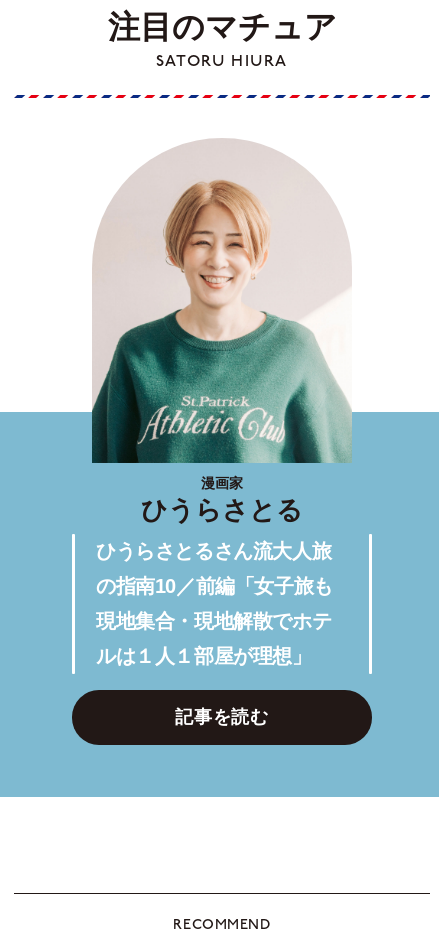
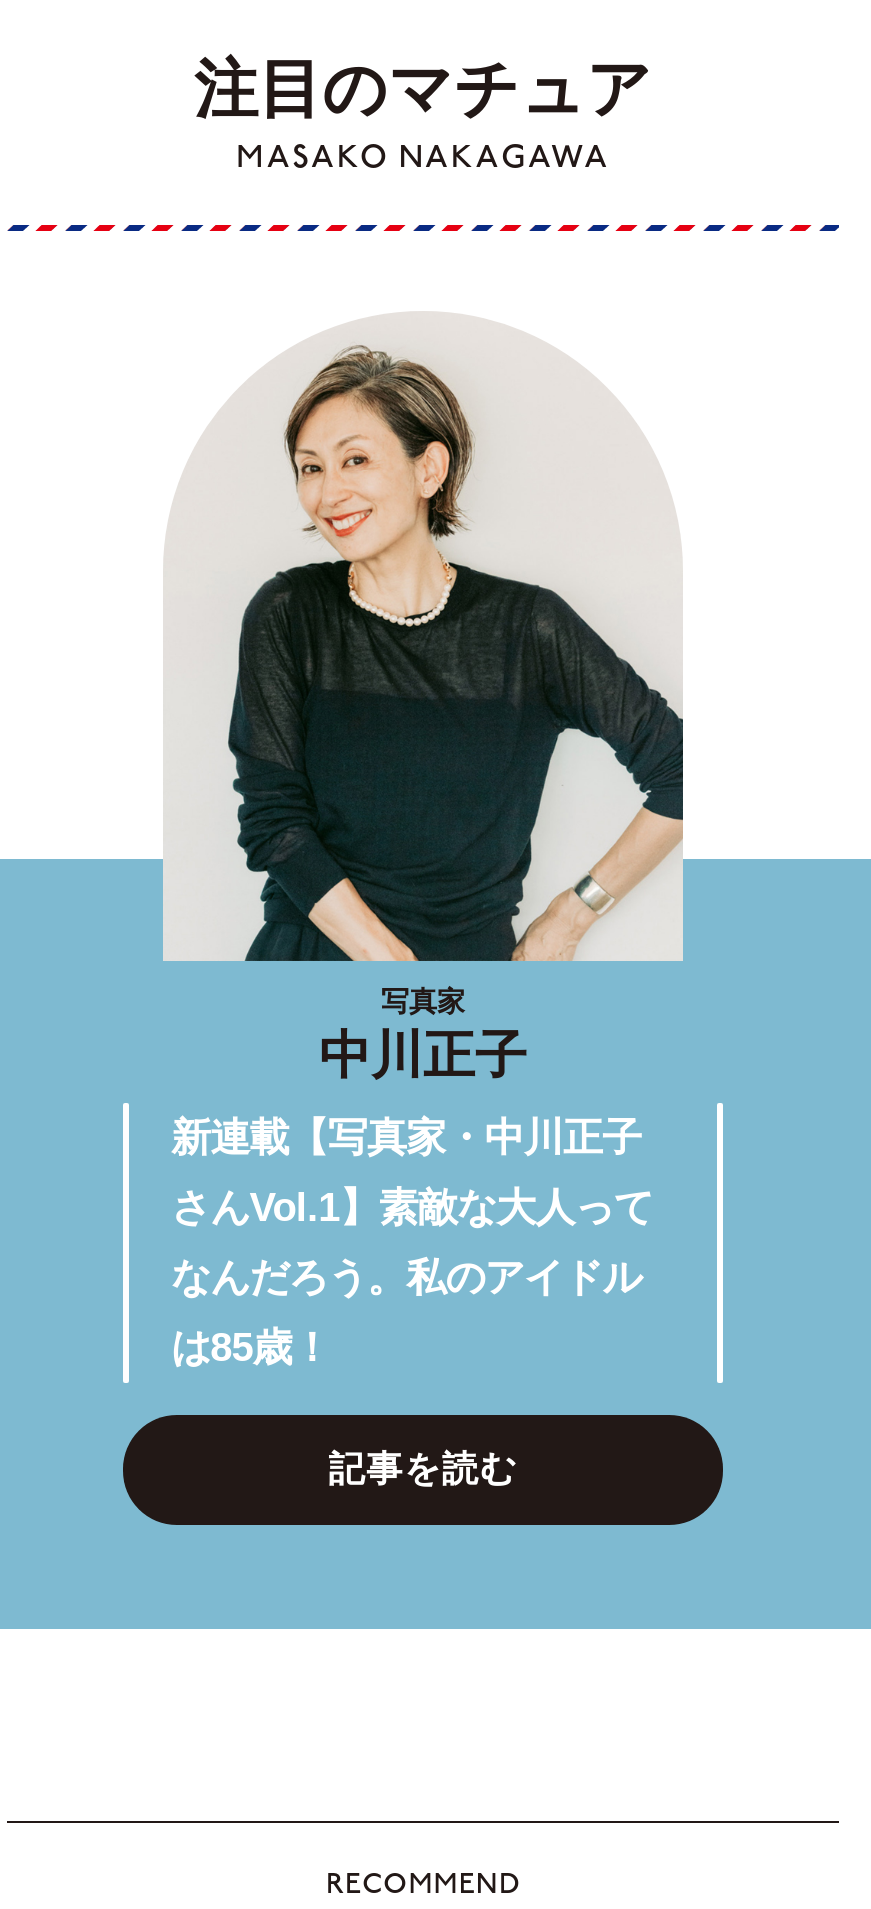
[156,52,288,71] SATORU HIURA -> [236,138,610,176] MASAKO NAKAGAWA
[91,156,352,525] [image] | 漫画家 | ひうらさとる -> [161,345,685,1084] [image] | 写真家 | 中川正子
[96,540,331,562] ひうらさとるさん流大人旅 -> [171,1114,641,1158] 新連載【写真家・中川正子
[96,575,333,597] の指南10／前編「女子旅も -> [171,1184,653,1228] さんVol.1】素敵な大人って
[96,610,331,632] 現地集合・現地解散でホテ -> [171,1254,641,1298] なんだろう。私のアイドル
[96,645,312,667] ルは１人１部屋が理想」 -> [171,1324,331,1368] は85歳！

